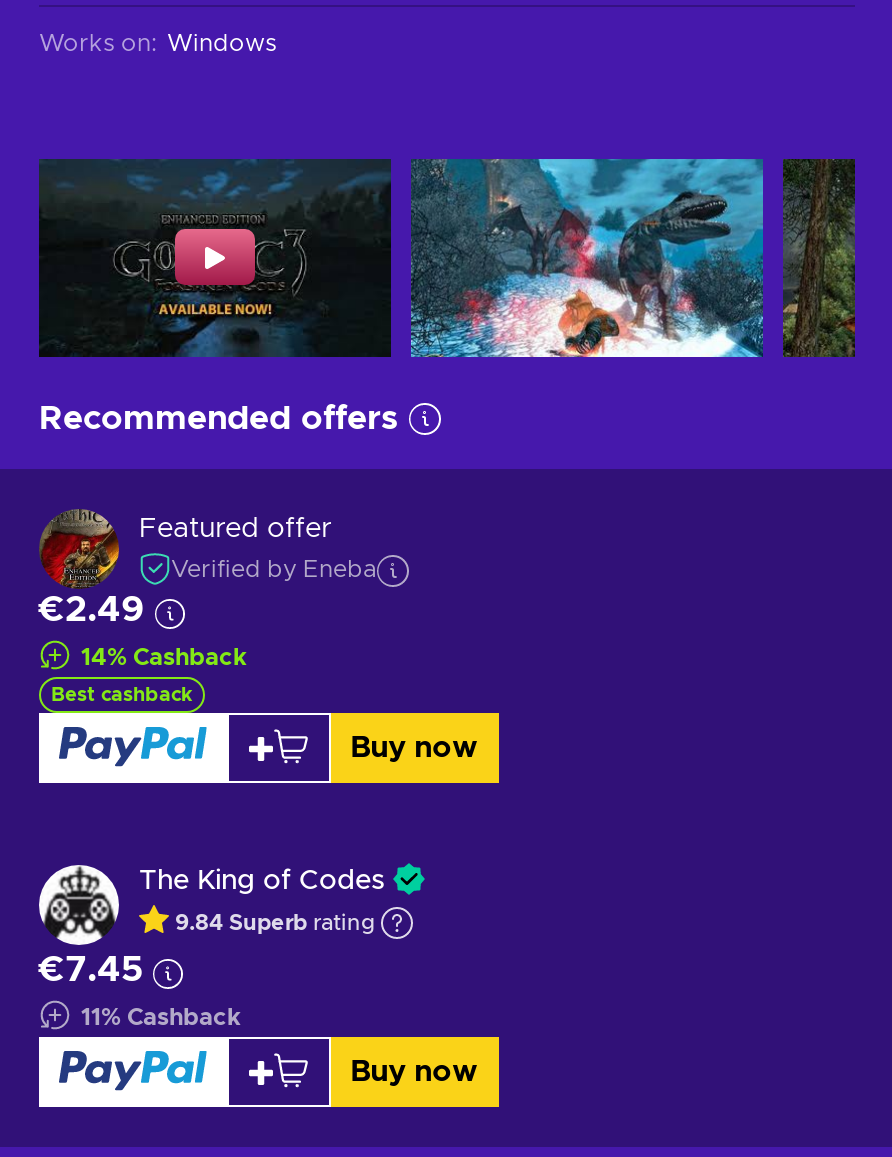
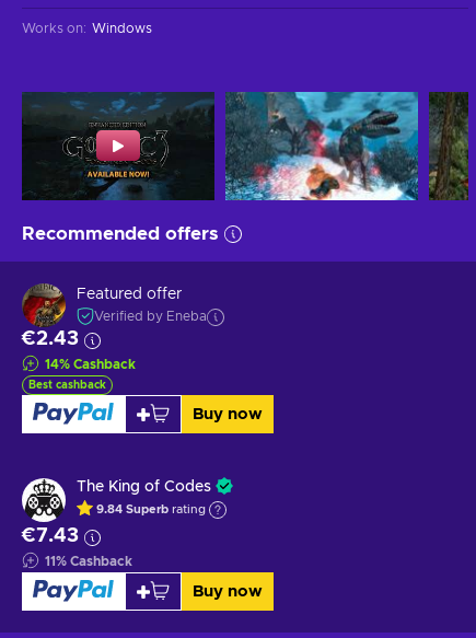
[39,592,145,628] €2.49 -> [22,329,79,349] €2.43
[39,952,143,988] €7.45 -> [22,526,79,546] €7.43

